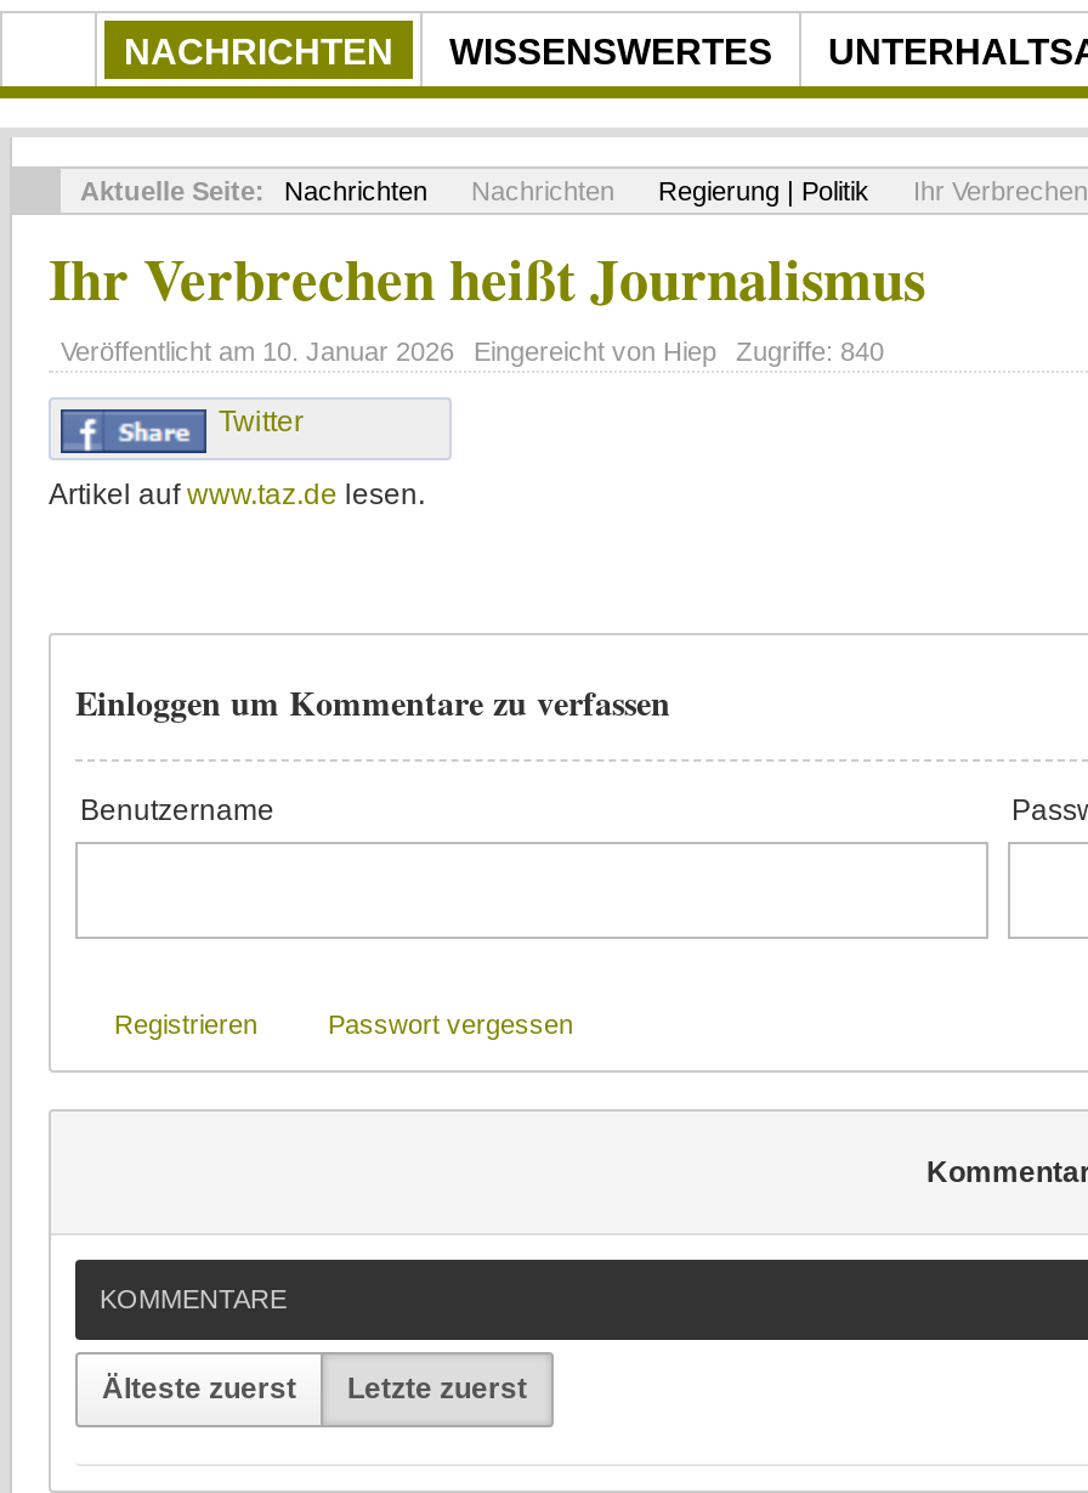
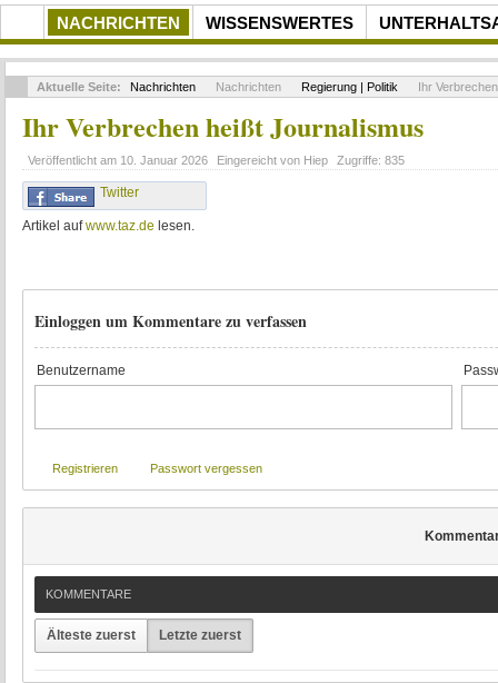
[61,337,884,366] Veröffentlicht am 10. Januar 2026 Eingereicht von Hiep Zugriffe: 840 -> [28,154,405,167] Veröffentlicht am 10. Januar 2026 Eingereicht von Hiep Zugriffe: 835

